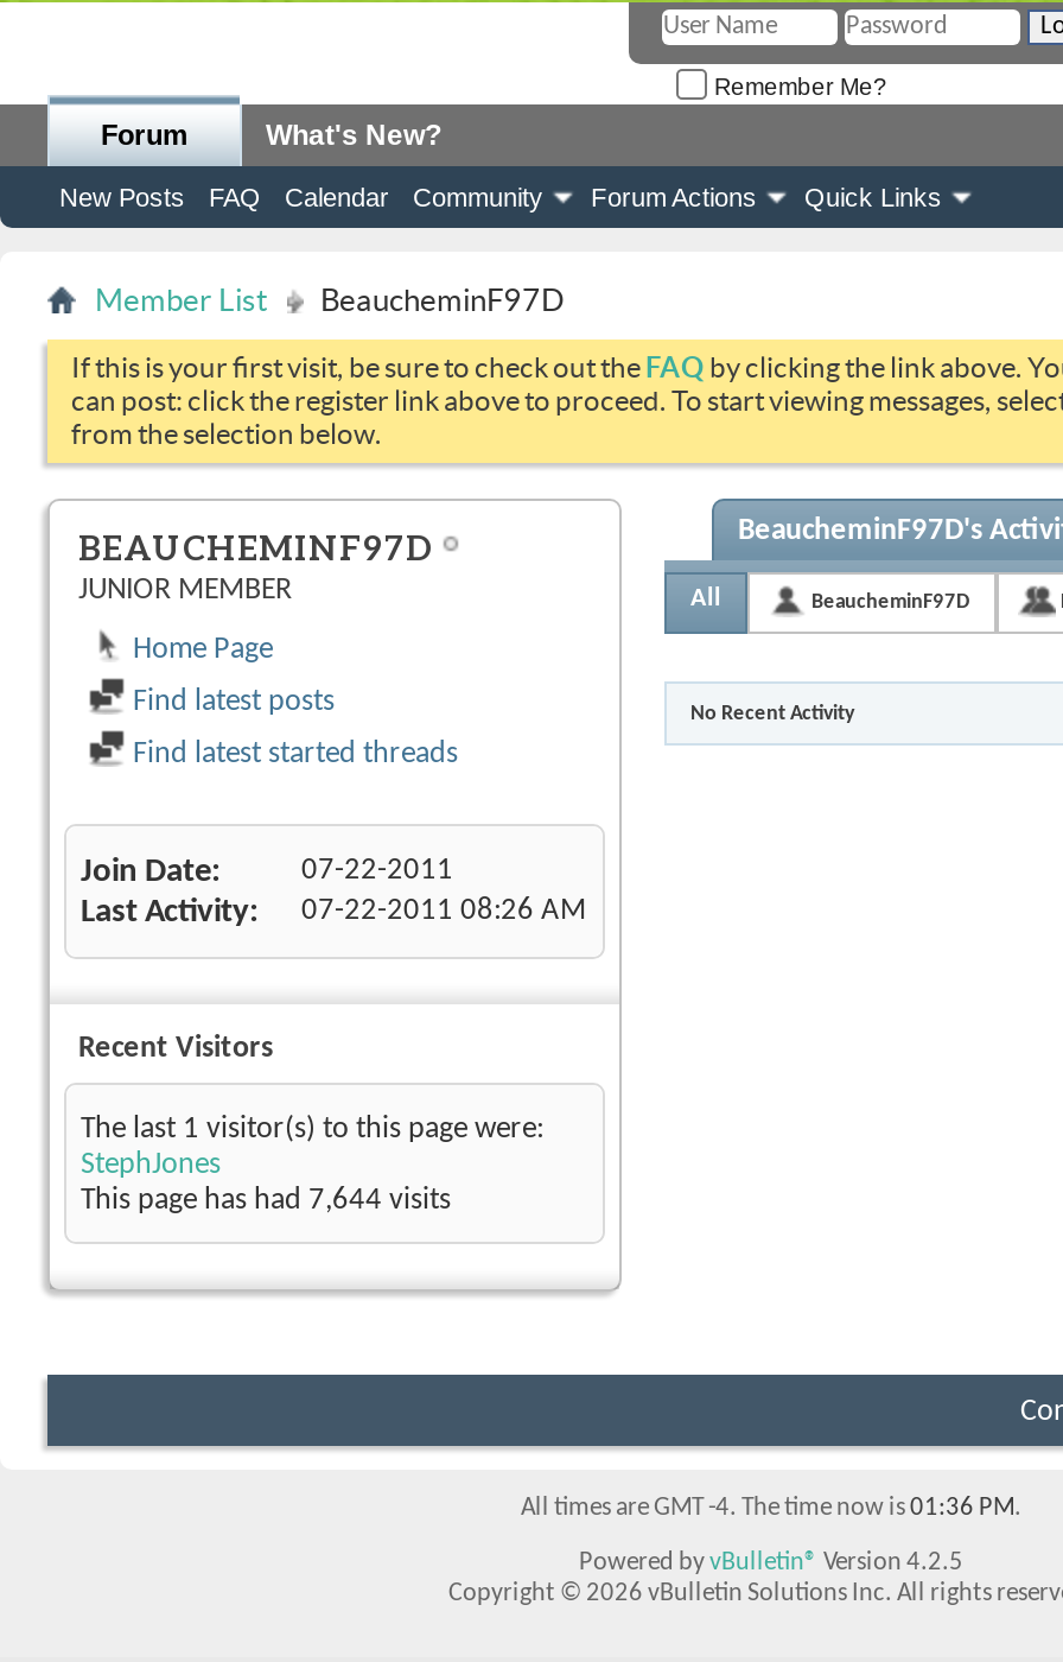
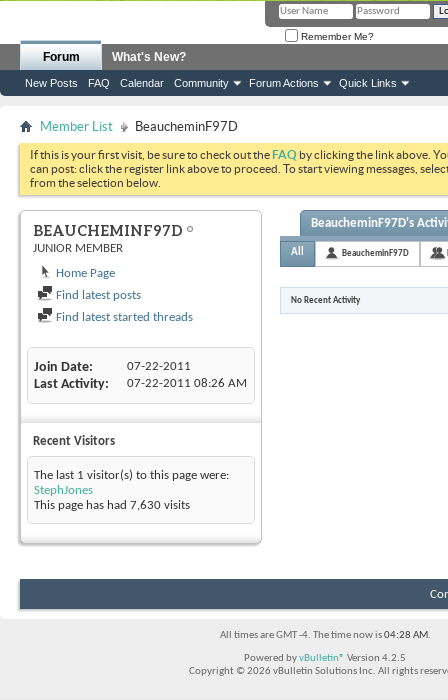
[81,1185,451,1216] This page has had 7,644 visits -> [34,499,190,512] This page has had 7,630 visits
[521,1497,1021,1523] All times are GMT -4. The time now is 01:36 PM. -> [219,630,430,641] All times are GMT -4. The time now is 04:28 AM.

